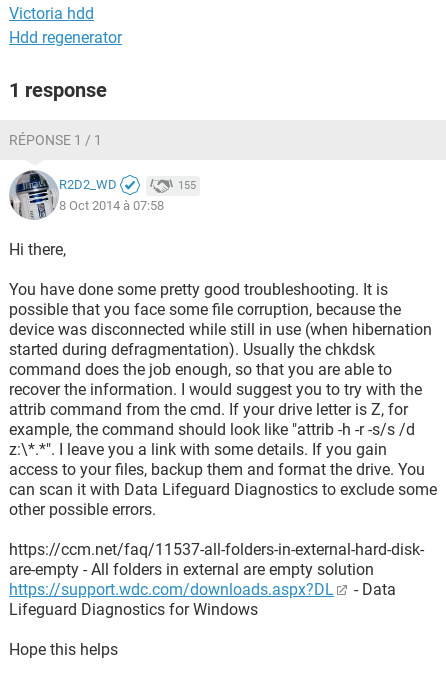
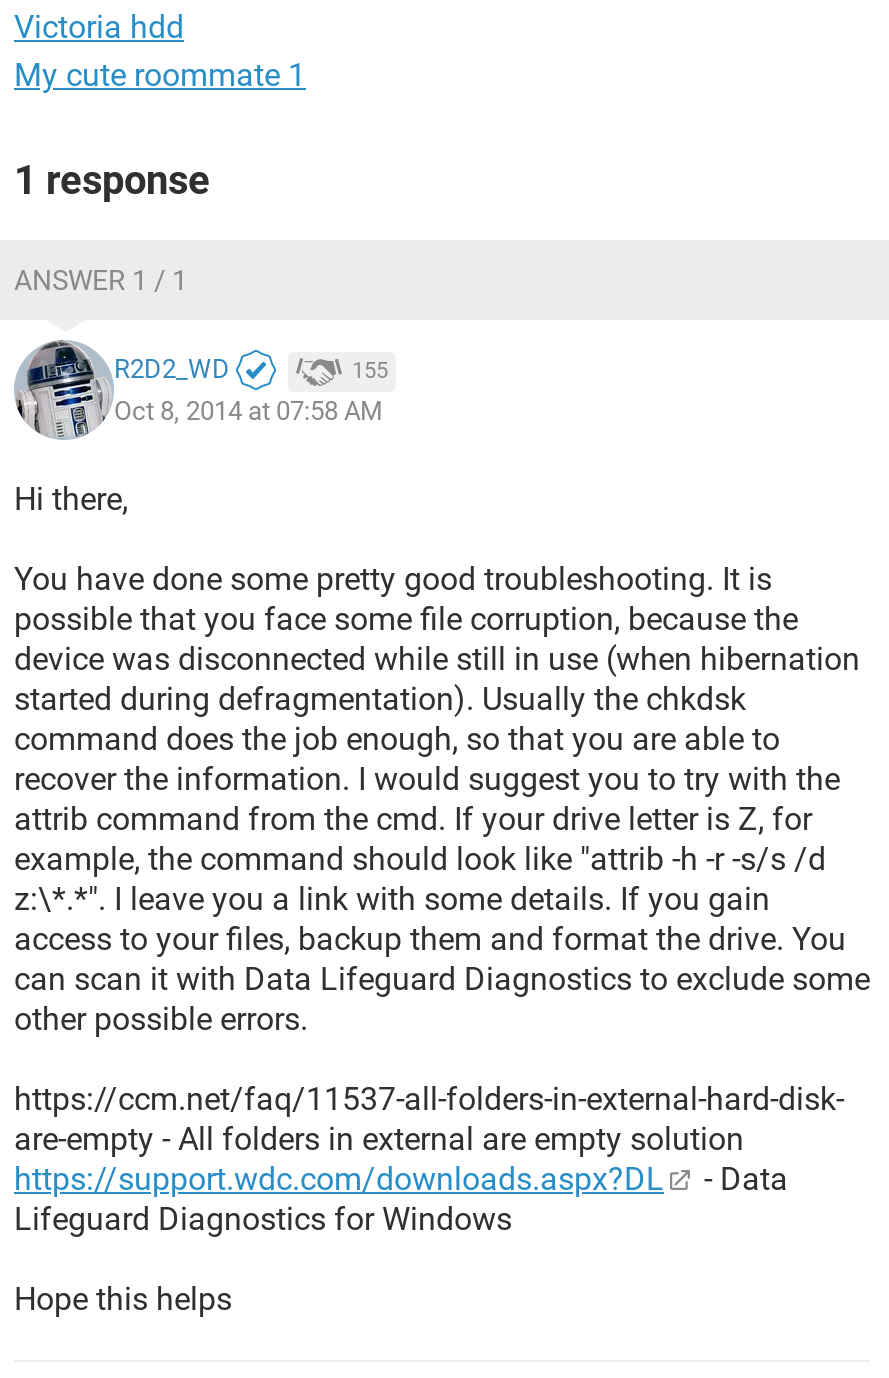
[9,28,122,47] Hdd regenerator -> [14,56,306,94] My cute roommate 1
[9,132,102,148] RÉPONSE 1 / 1 -> [14,264,188,296] ANSWER 1 / 1
[59,198,164,213] 8 Oct 2014 à 07:58 -> [114,395,382,425] Oct 8, 2014 at 07:58 AM

